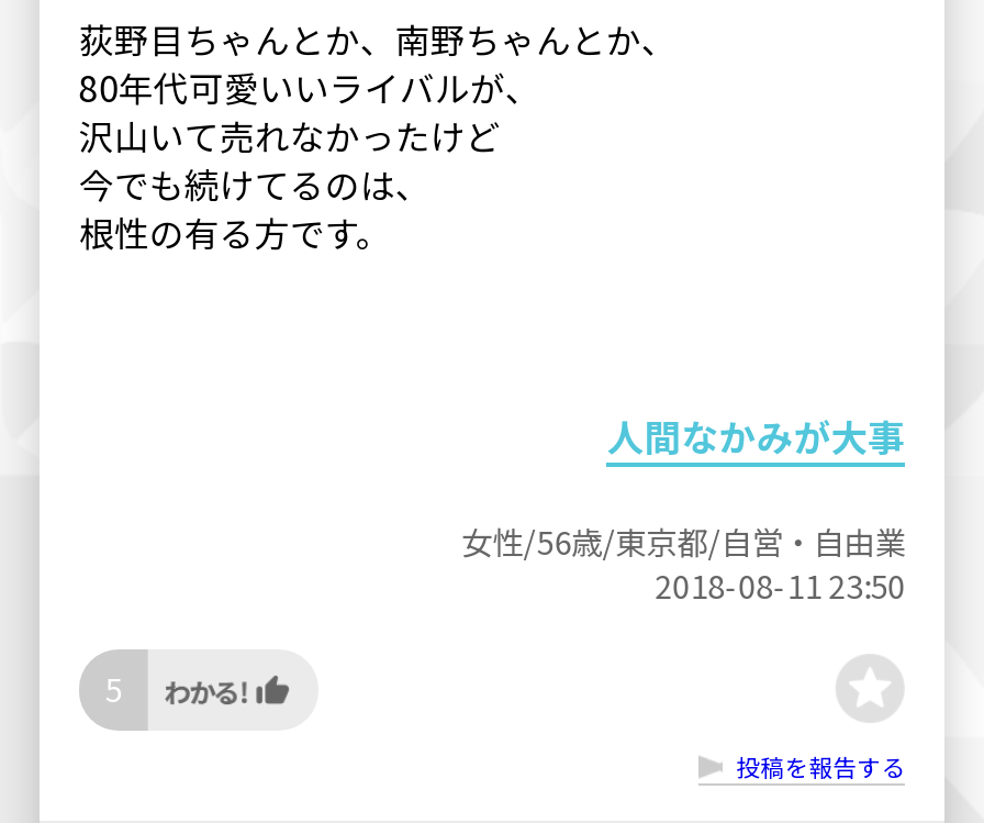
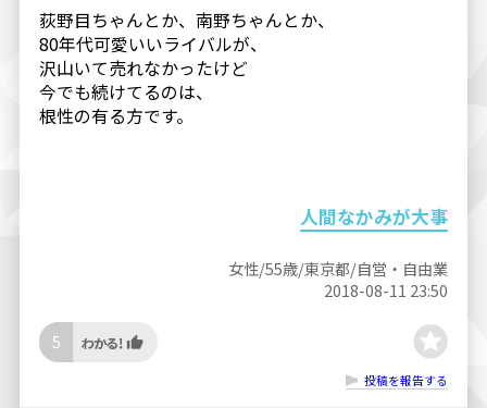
[462,517,905,563] 女性/56歳/東京都/自営・自由業 -> [228,256,448,279] 女性/55歳/東京都/自営・自由業

